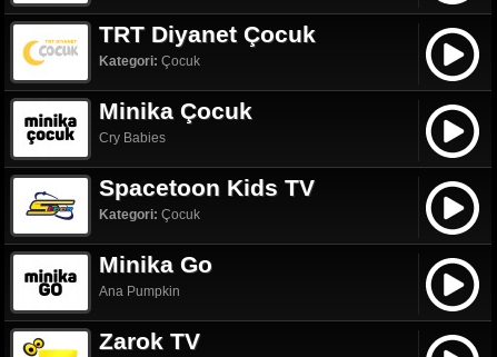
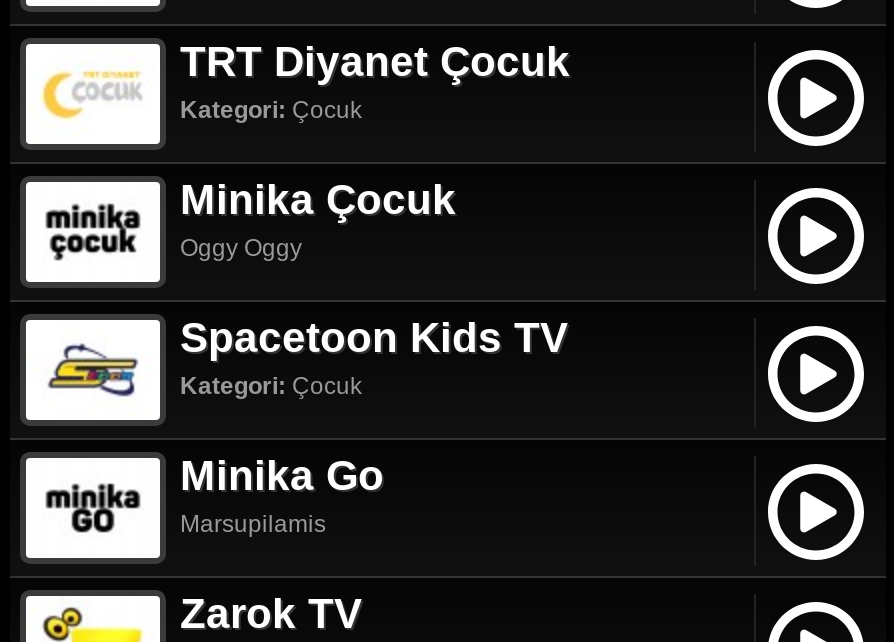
[99,130,166,146] Cry Babies -> [180,234,302,262] Oggy Oggy
[99,283,180,299] Ana Pumpkin -> [180,510,326,538] Marsupilamis

